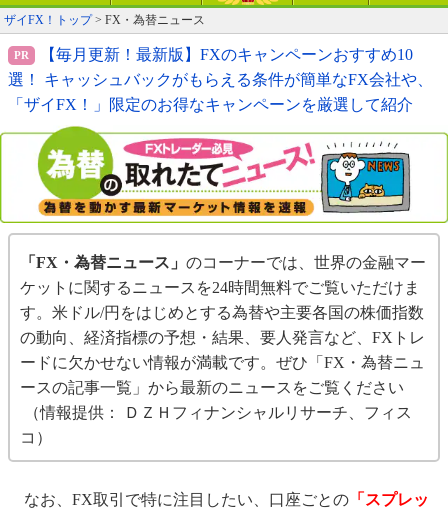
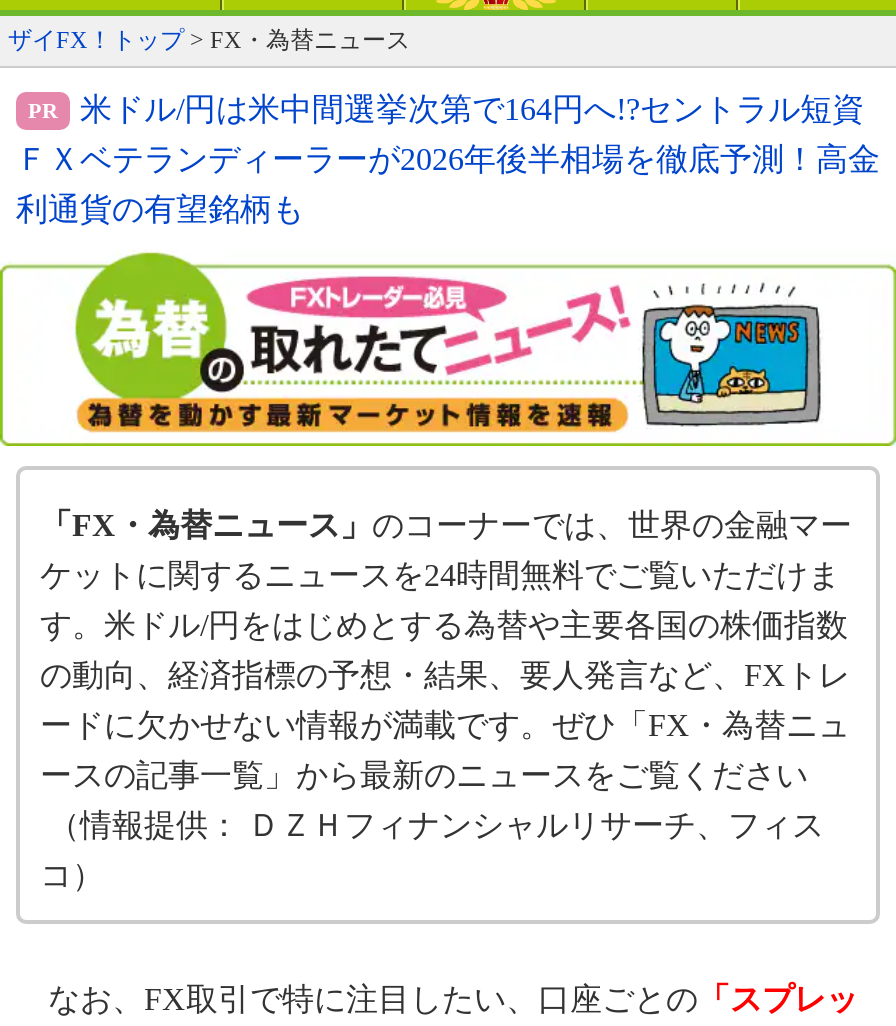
[40,46,413,63] 【毎月更新！最新版】FXのキャンペーンおすすめ10 -> [80,93,864,127] 米ドル/円は米中間選挙次第で164円へ!?セントラル短資
[8,71,433,88] 選！ キャッシュバックがもらえる条件が簡単なFX会社や、 -> [16,143,880,177] ＦＸベテランディーラーが2026年後半相場を徹底予測！高金
[8,96,413,113] 「ザイFX！」限定のお得なキャンペーンを厳選して紹介 -> [16,193,304,227] 利通貨の有望銘柄も

